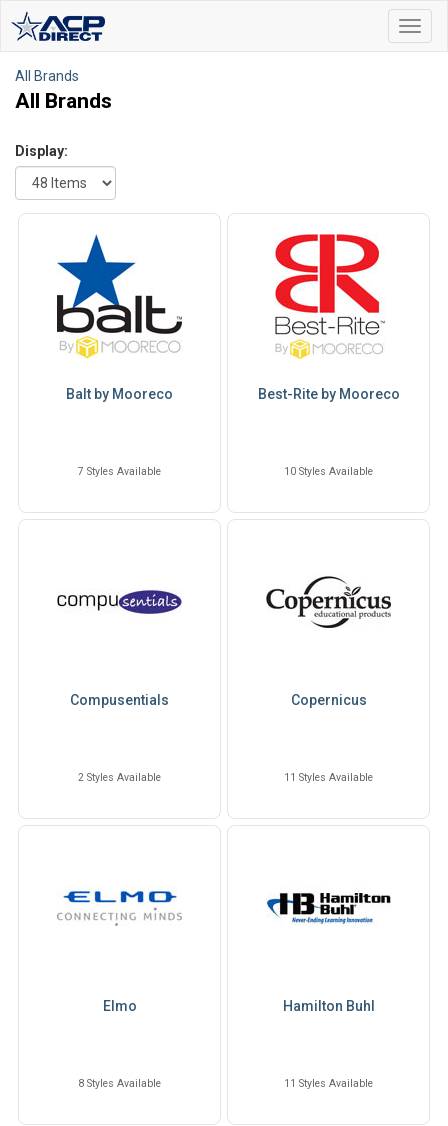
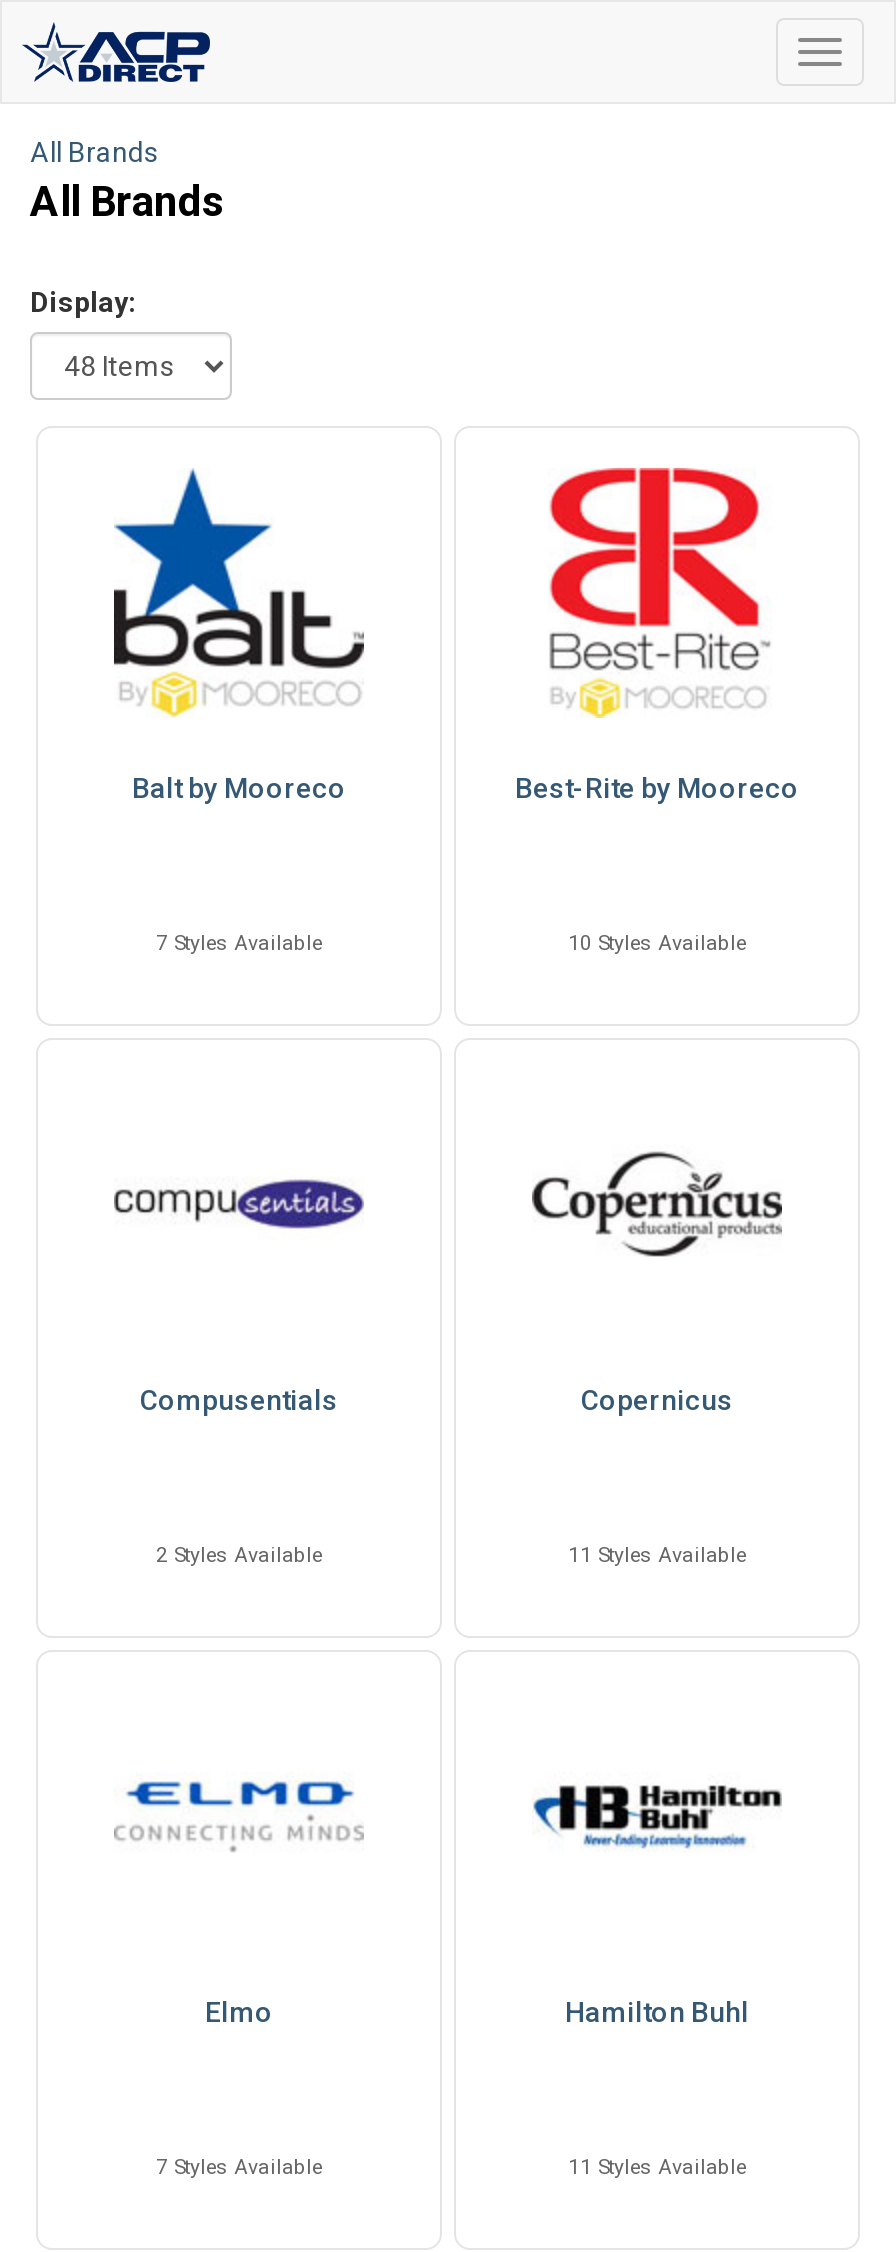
[78,1077,161,1090] 8 Styles Available -> [156,2154,322,2180] 7 Styles Available

